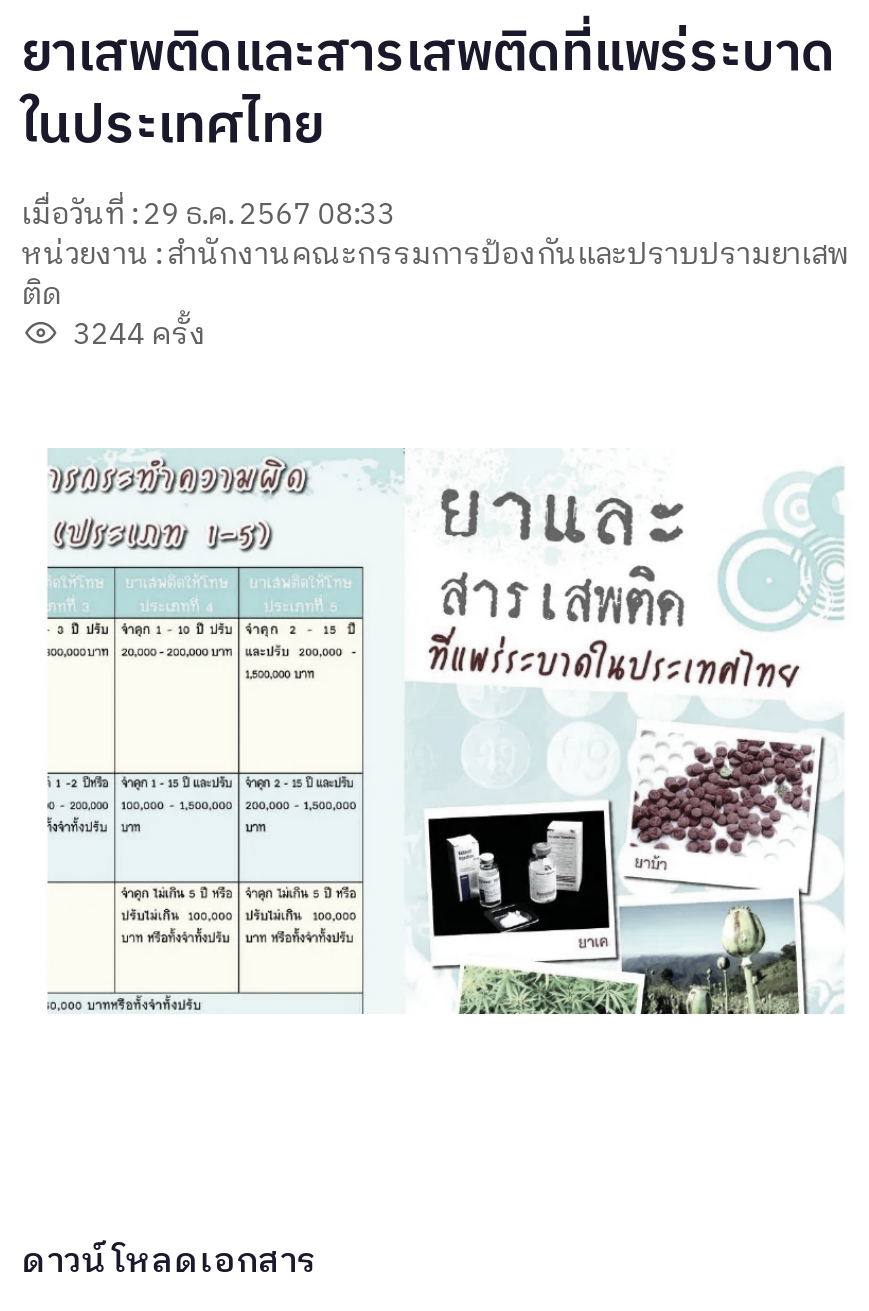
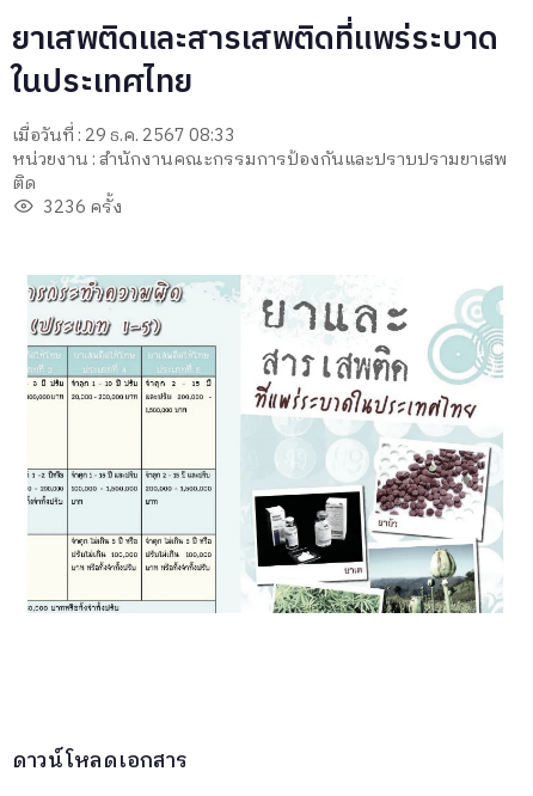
[73,311,207,359] 3244 ครั้ง -> [42,193,122,222] 3236 ครั้ง

